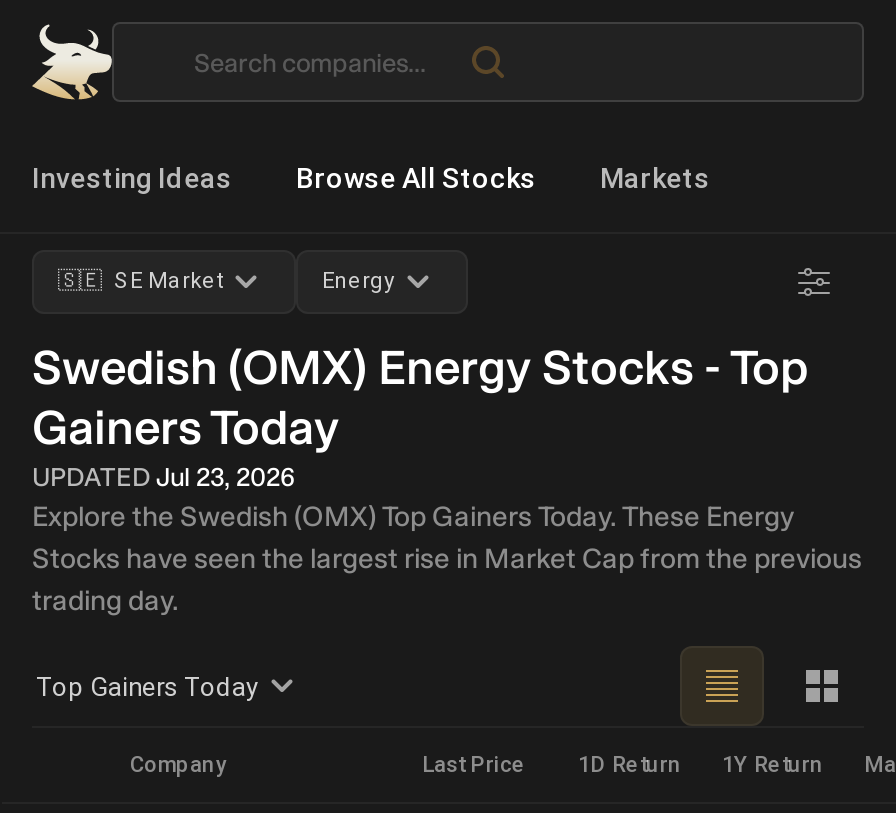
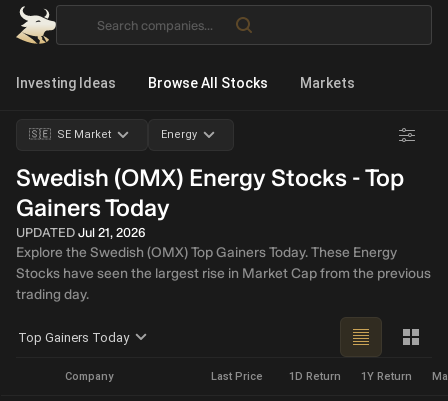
[32,462,296,492] UPDATED Jul 23, 2026 -> [16,225,146,240] UPDATED Jul 21, 2026

